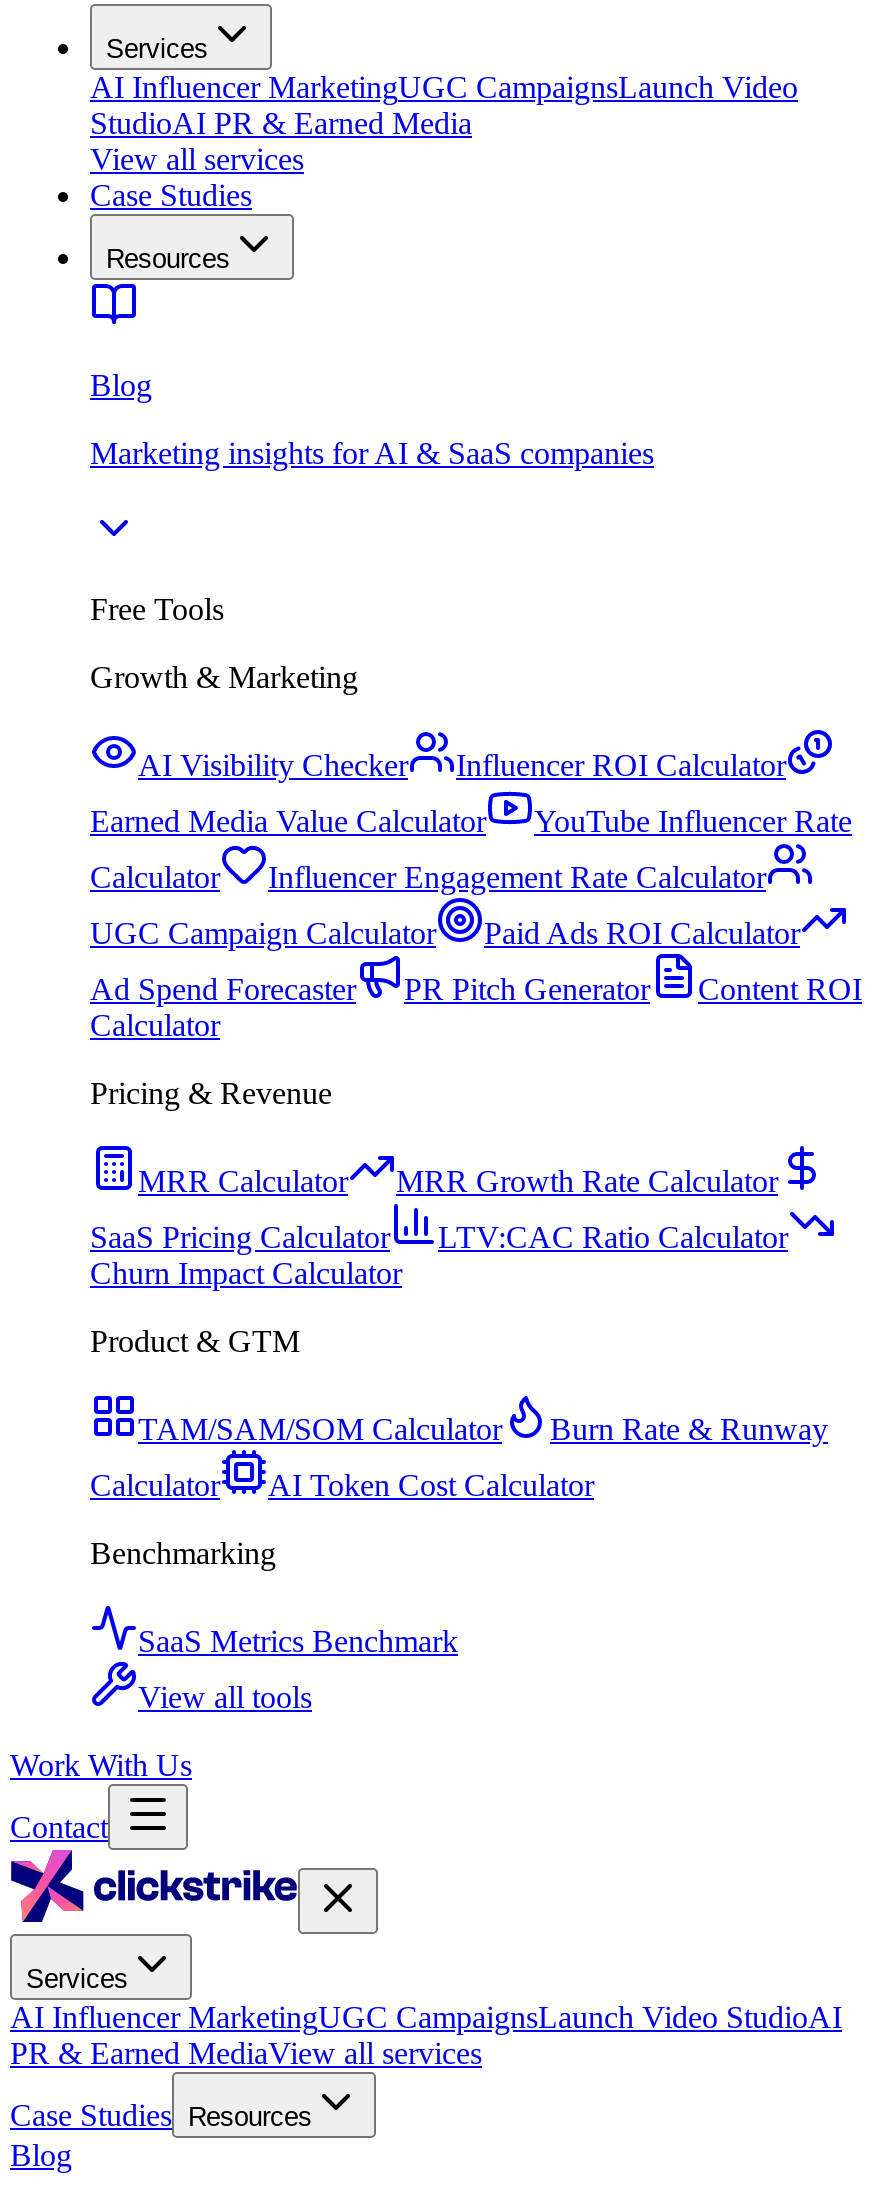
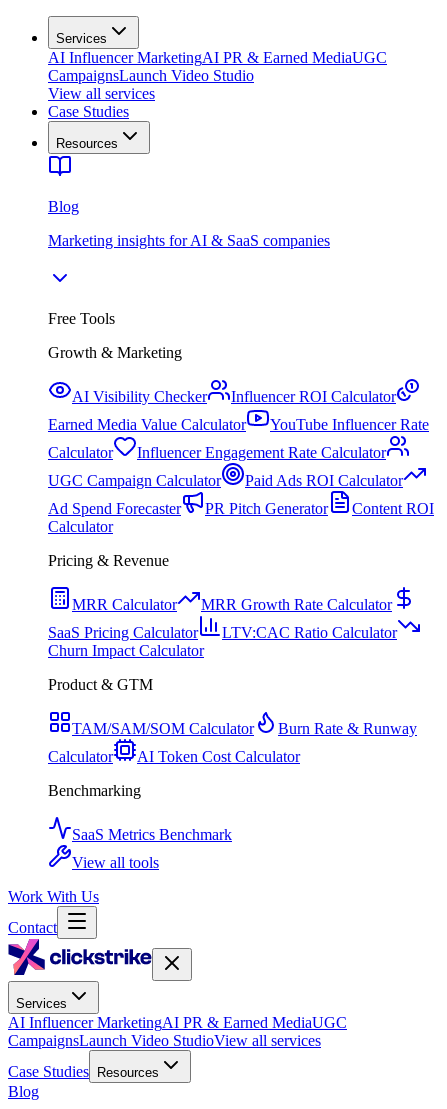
[90,70,798,140] AI Influencer MarketingUGC CampaignsLaunch Video | StudioAI PR & Earned Media -> [48,49,387,84] AI Influencer MarketingAI PR & Earned MediaUGC | CampaignsLaunch Video Studio
[10,2000,842,2034] AI Influencer MarketingUGC CampaignsLaunch Video StudioAI -> [8,1014,347,1031] AI Influencer MarketingAI PR & Earned MediaUGC
[10,2036,482,2070] PR & Earned MediaView all services -> [8,1032,321,1049] CampaignsLaunch Video StudioView all services

